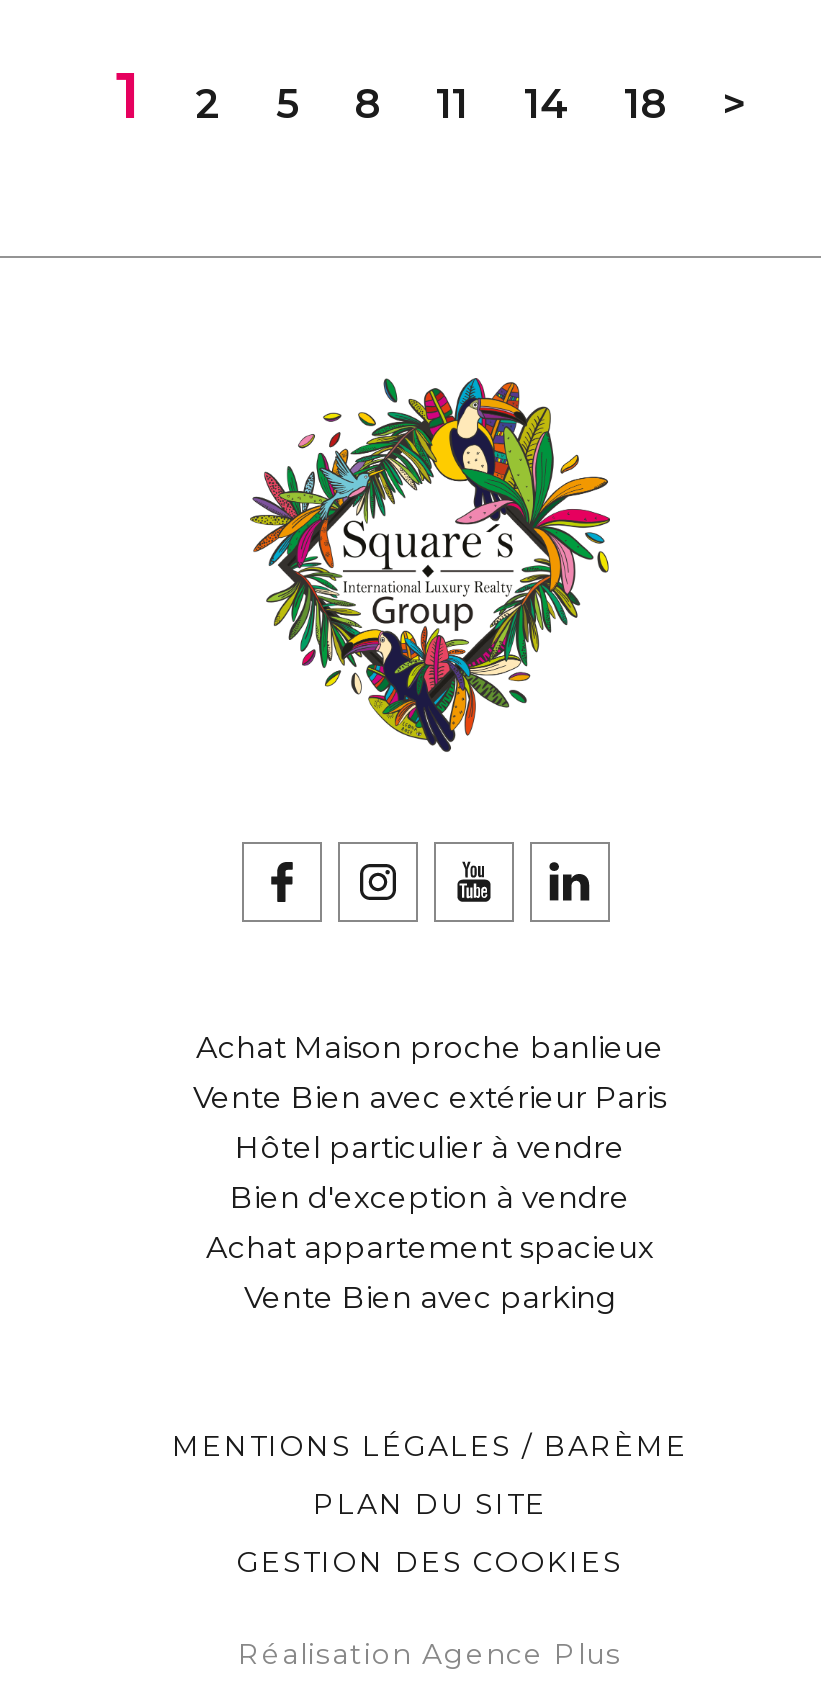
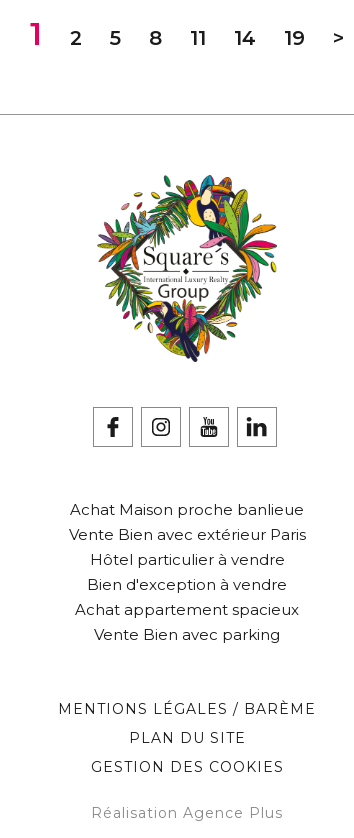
[624,80,666,128] 18 -> [284,26,305,50] 19

